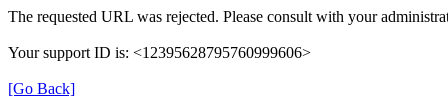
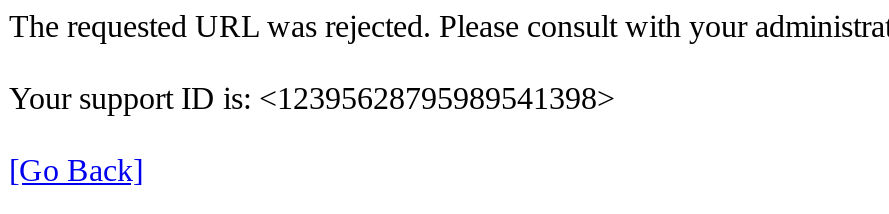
[8,44,311,61] Your support ID is: <12395628795760999606> -> [9,81,615,115] Your support ID is: <12395628795989541398>

